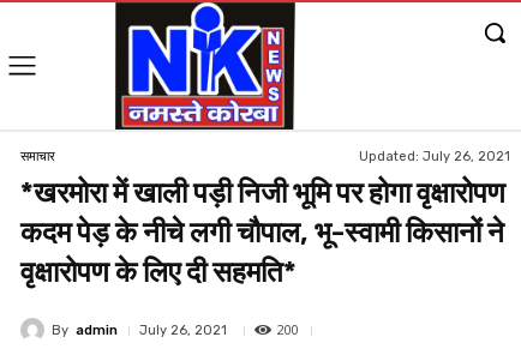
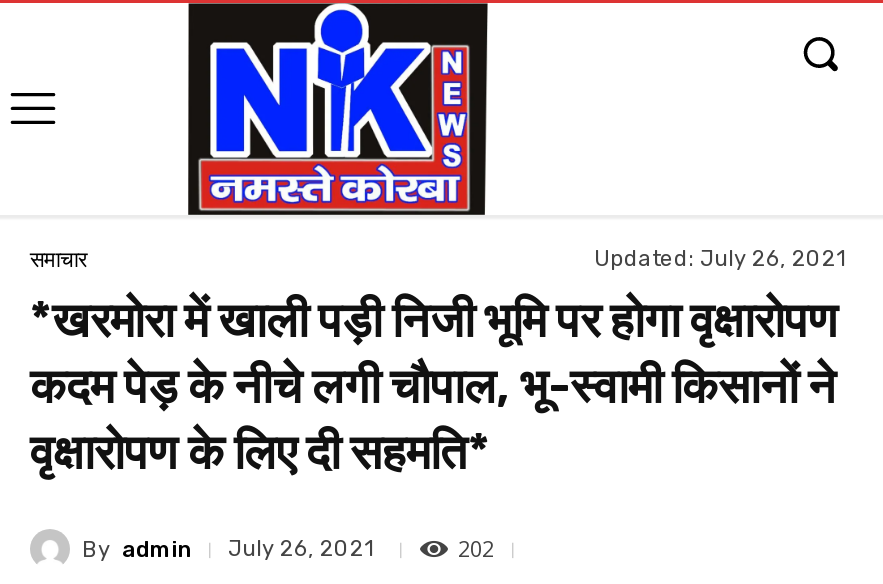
[277,320,299,338] 200 -> [458,533,494,563] 202

